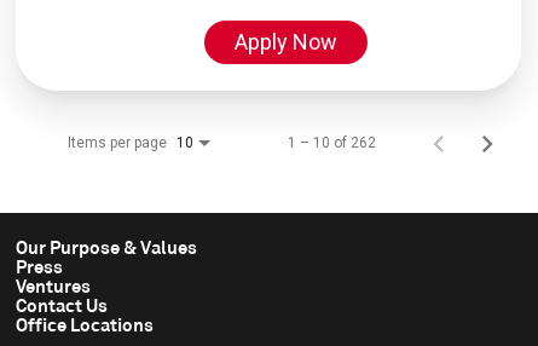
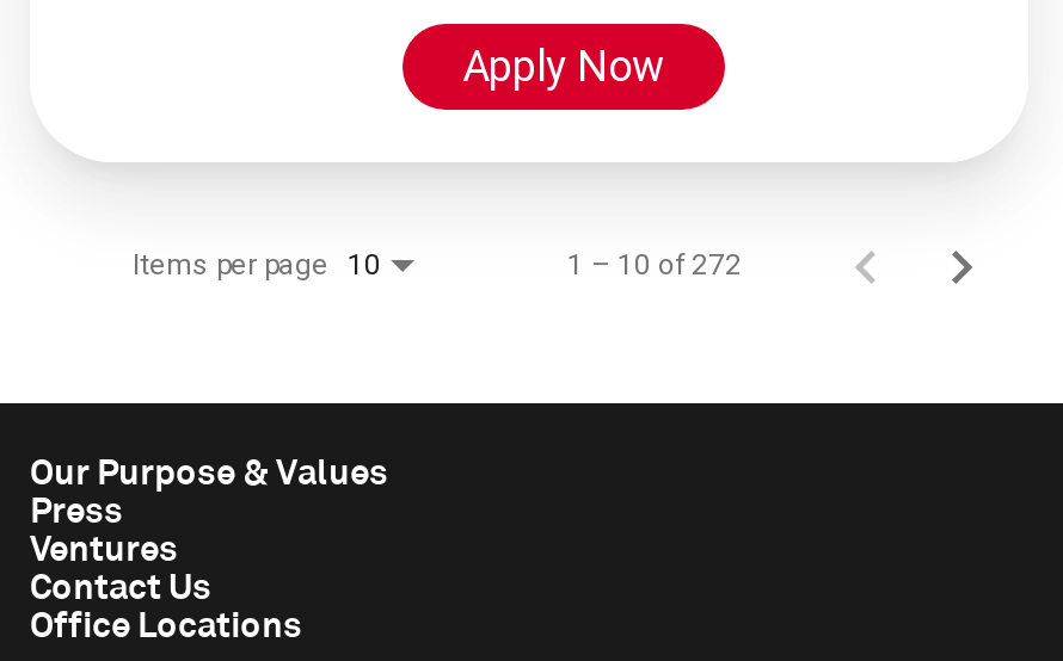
[288,134,376,151] 1 – 10 of 262 -> [567,247,742,281] 1 – 10 of 272

